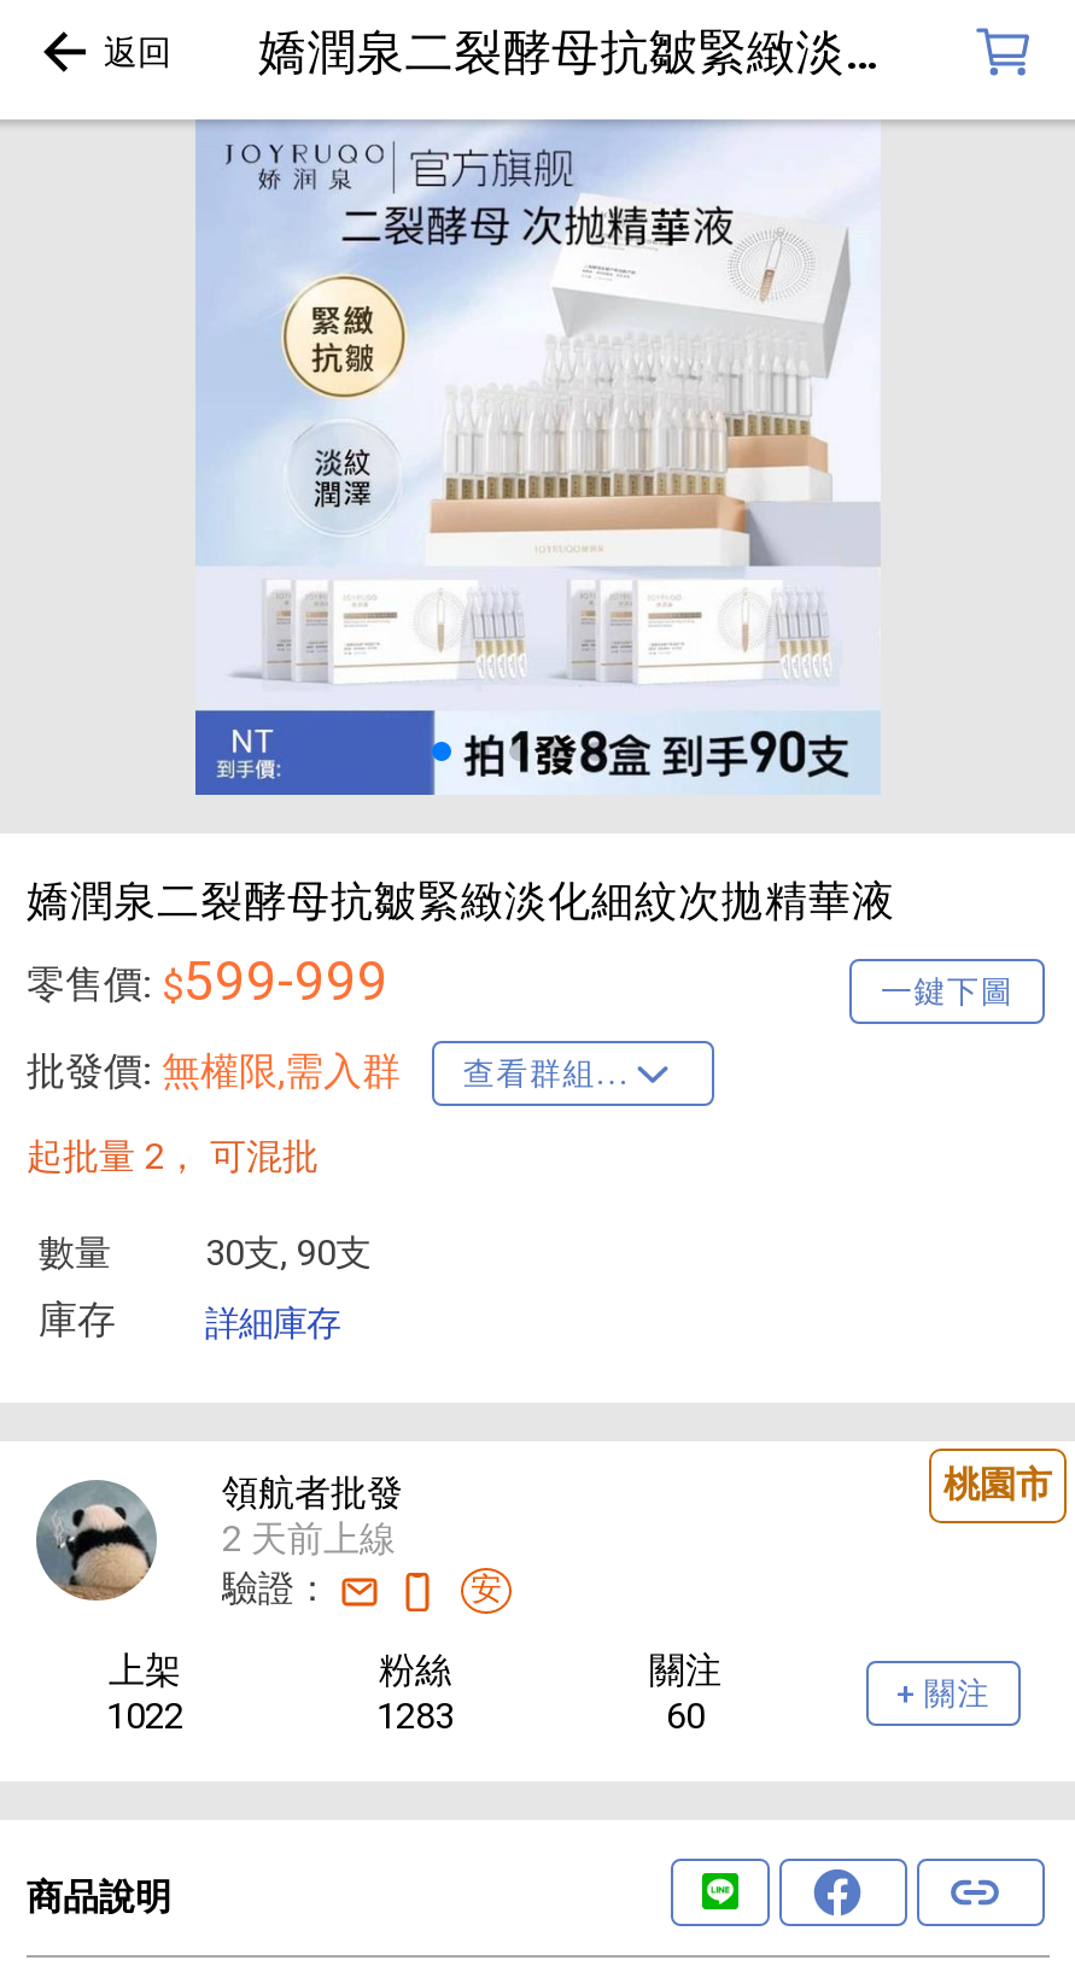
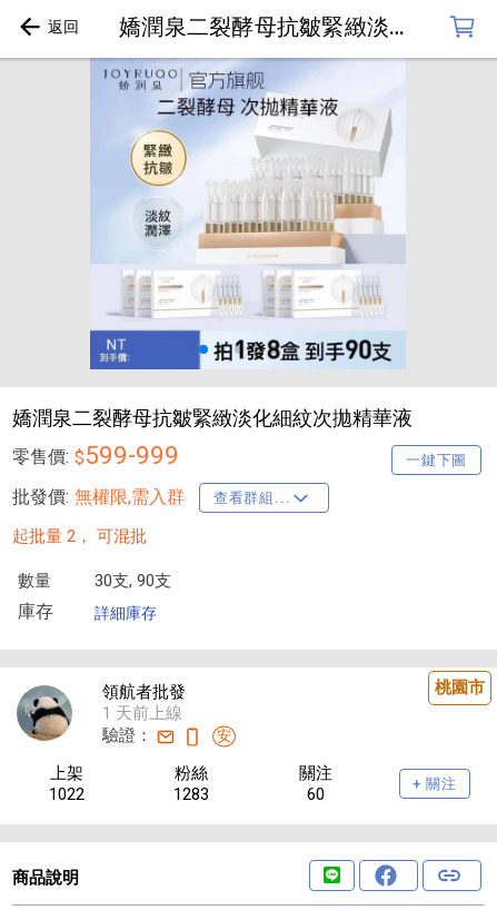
[222,1518,396,1561] 2 天前上線 -> [102,703,182,723] 1 天前上線

